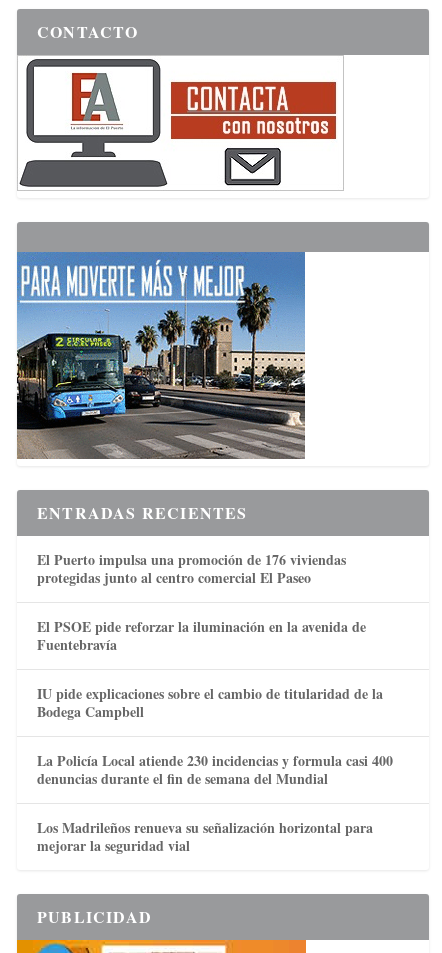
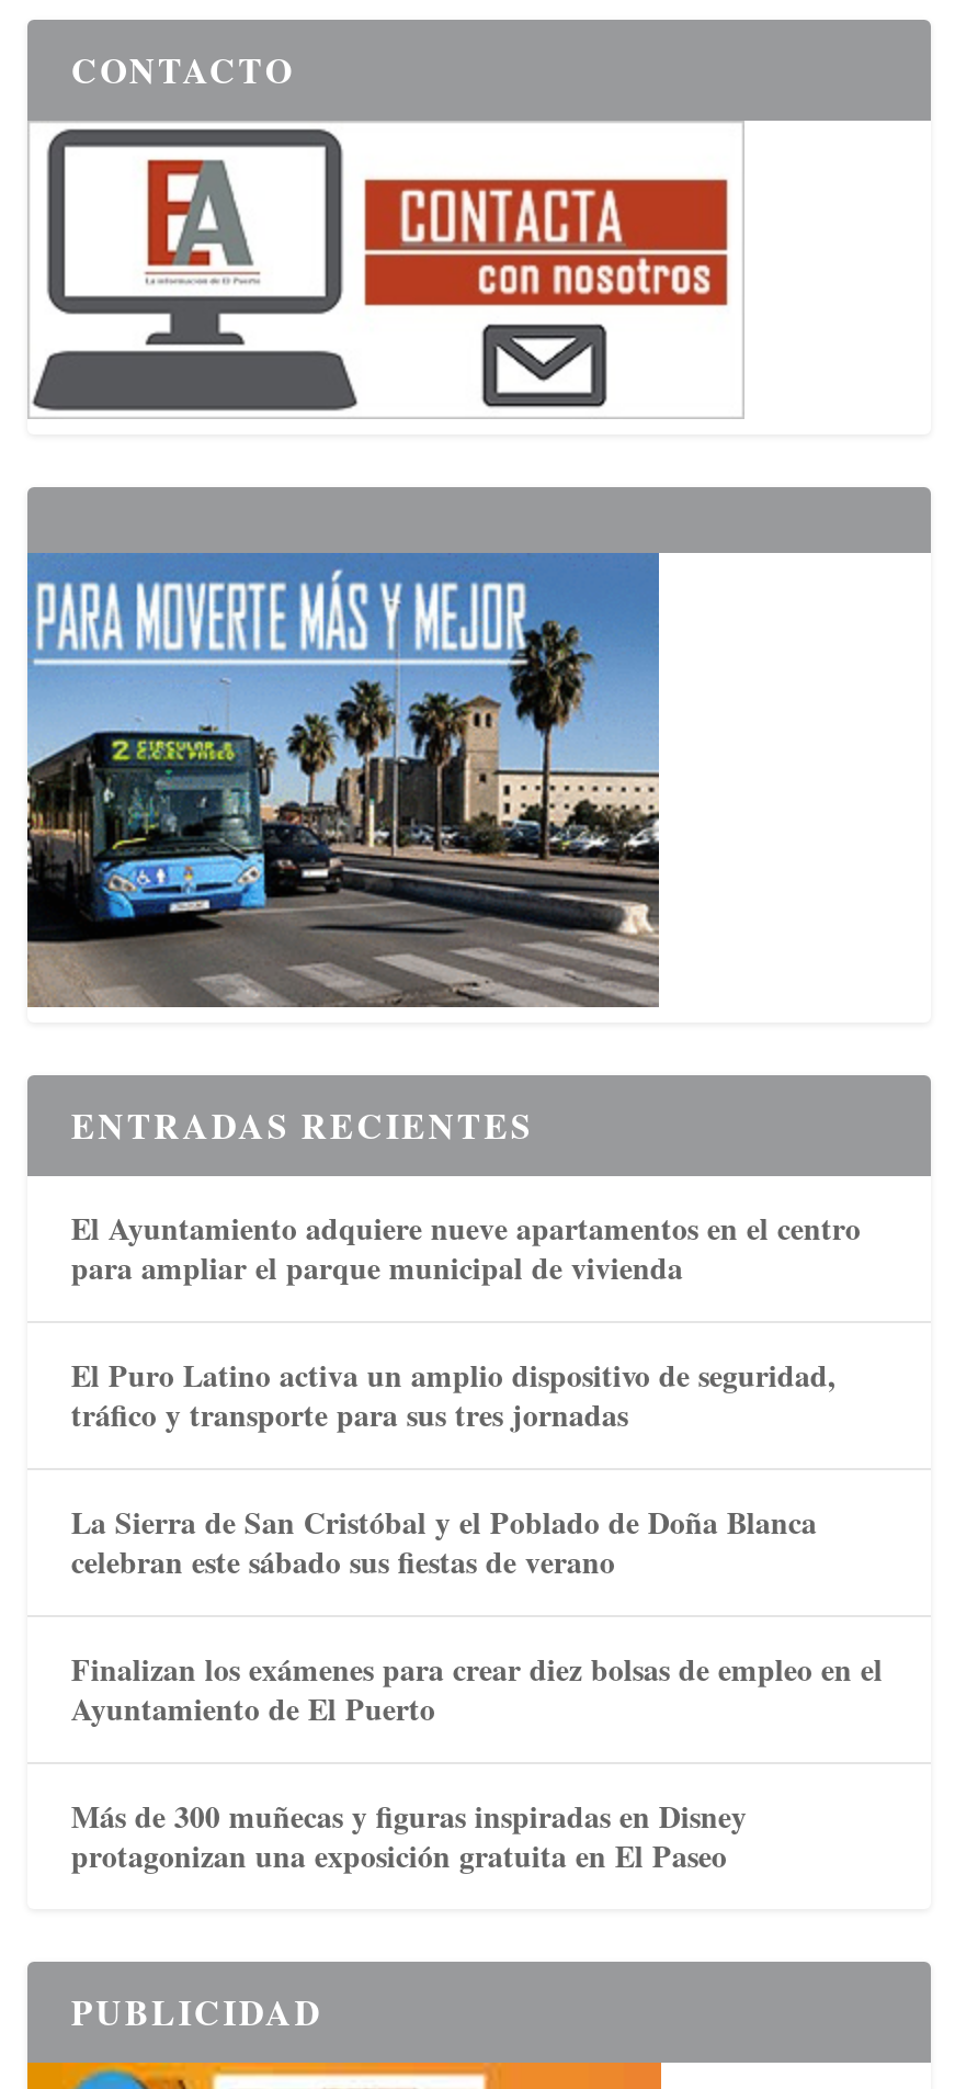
[37,549,346,588] El Puerto impulsa una promoción de 176 viviendas | protegidas junto al centro comercial El Paseo -> [71,1203,860,1289] El Ayuntamiento adquiere nueve apartamentos en el centro | para ampliar el parque municipal de vivienda
[37,616,366,655] El PSOE pide reforzar la iluminación en la avenida de | Fuentebravía -> [71,1350,836,1436] El Puro Latino activa un amplio dispositivo de seguridad, | tráfico y transporte para sus tres jornadas
[37,683,383,722] IU pide explicaciones sobre el cambio de titularidad de la | Bodega Campbell -> [71,1497,817,1583] La Sierra de San Cristóbal y el Poblado de Doña Blanca | celebran este sábado sus fiestas de verano
[37,750,393,789] La Policía Local atiende 230 incidencias y formula casi 400 | denuncias durante el fin de semana del Mundial -> [71,1644,882,1730] Finalizan los exámenes para crear diez bolsas de empleo en el | Ayuntamiento de El Puerto
[37,817,373,856] Los Madrileños renueva su señalización horizontal para | mejorar la seguridad vial -> [71,1791,746,1877] Más de 300 muñecas y figuras inspiradas en Disney | protagonizan una exposición gratuita en El Paseo

